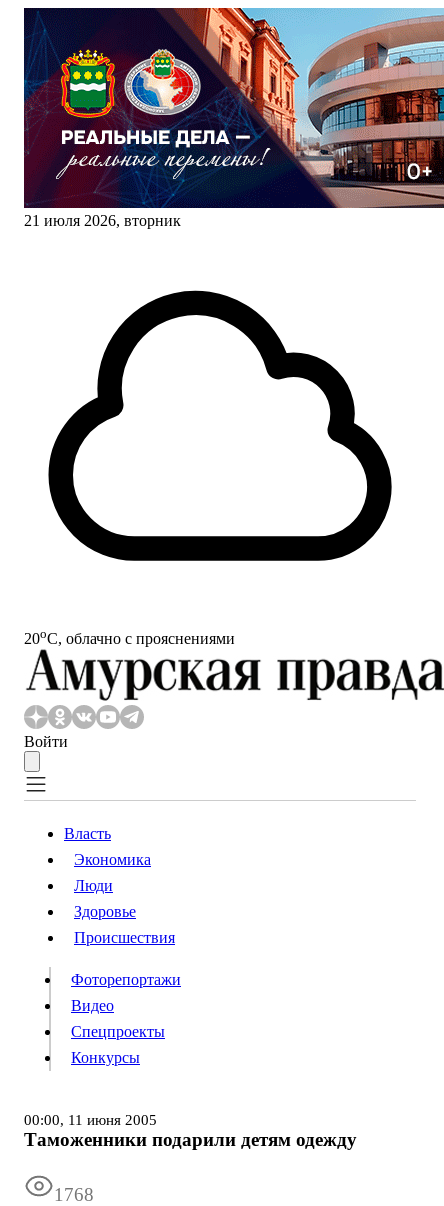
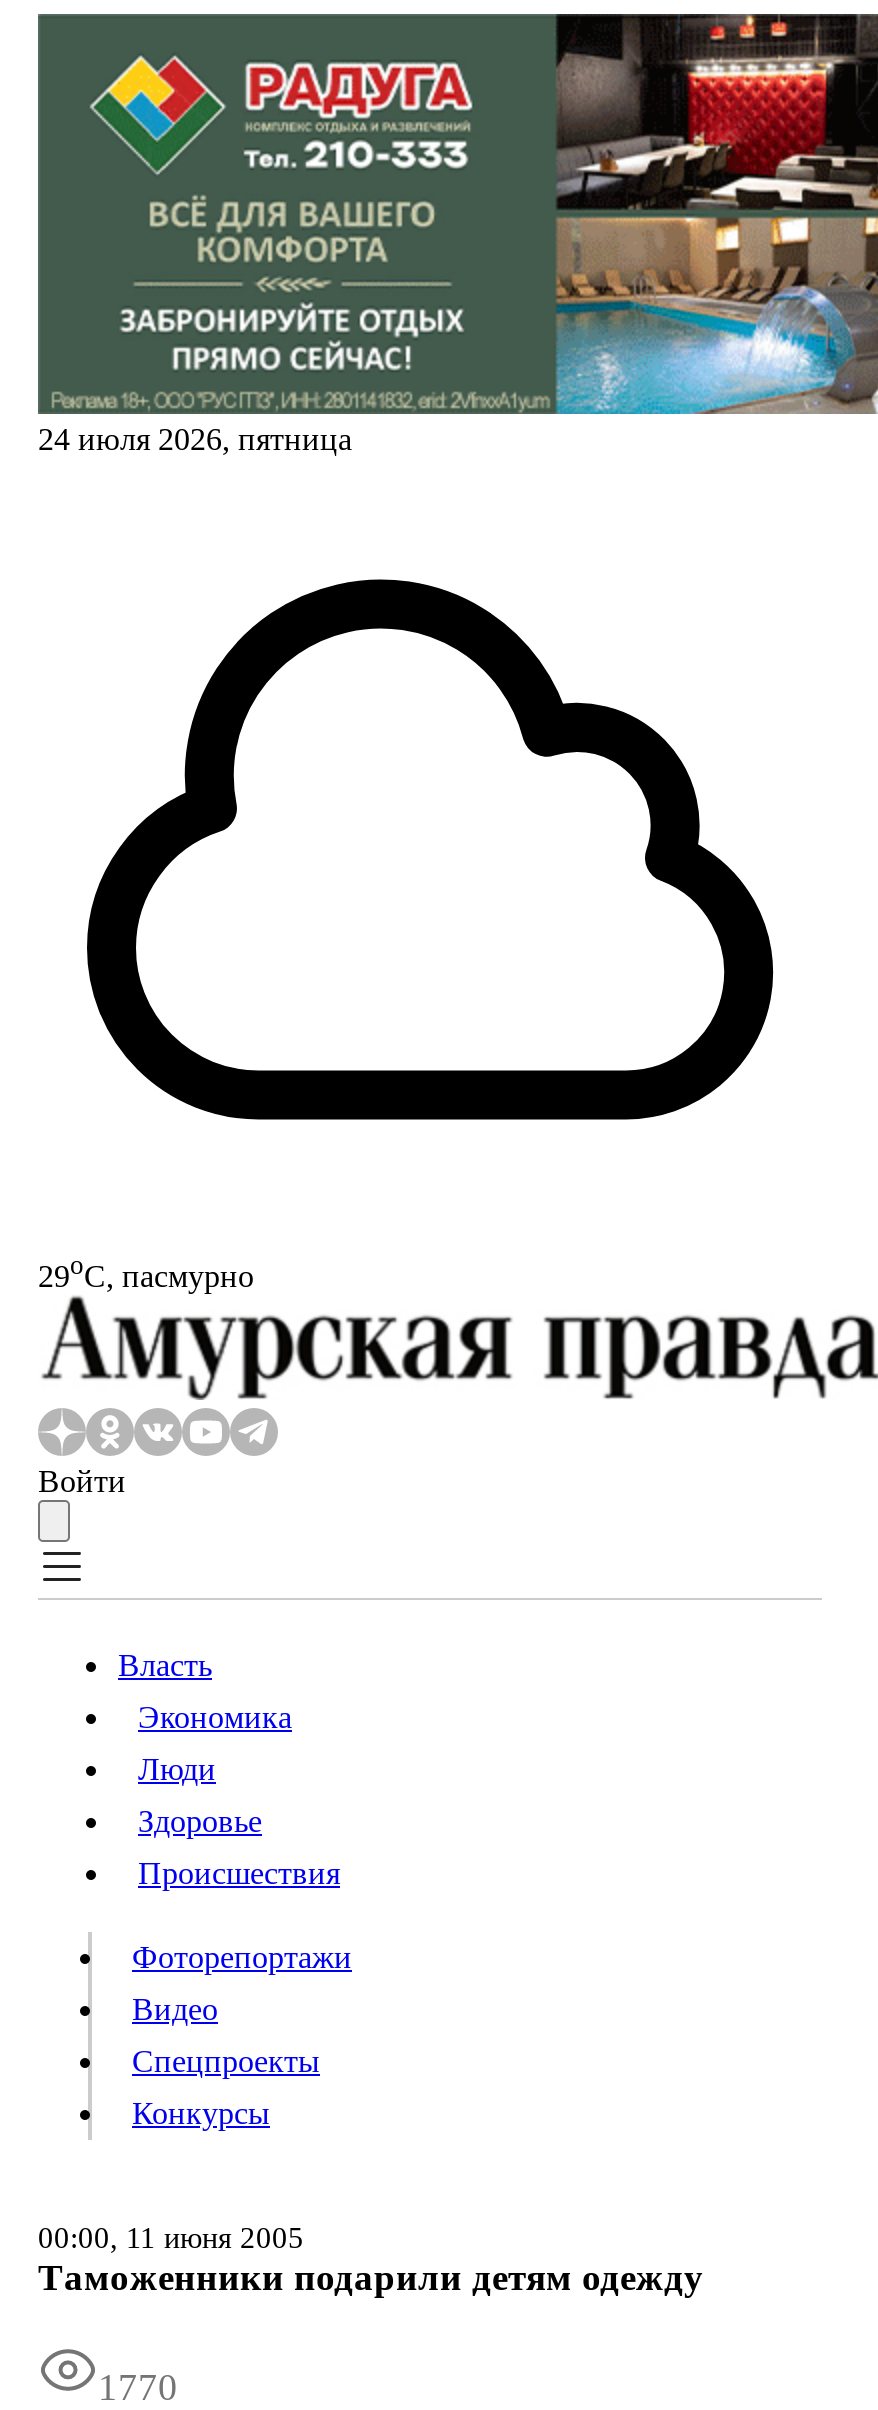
[24,7,441,229] [image] | 21 июля 2026, вторник -> [38,12,872,456] [image] | 24 июля 2026, пятница
[24,626,235,647] 20oС, облачно с прояснениями -> [38,1250,254,1293] 29oС, пасмурно
[54,1184,94,1205] 1768 -> [98,2367,178,2409] 1770

